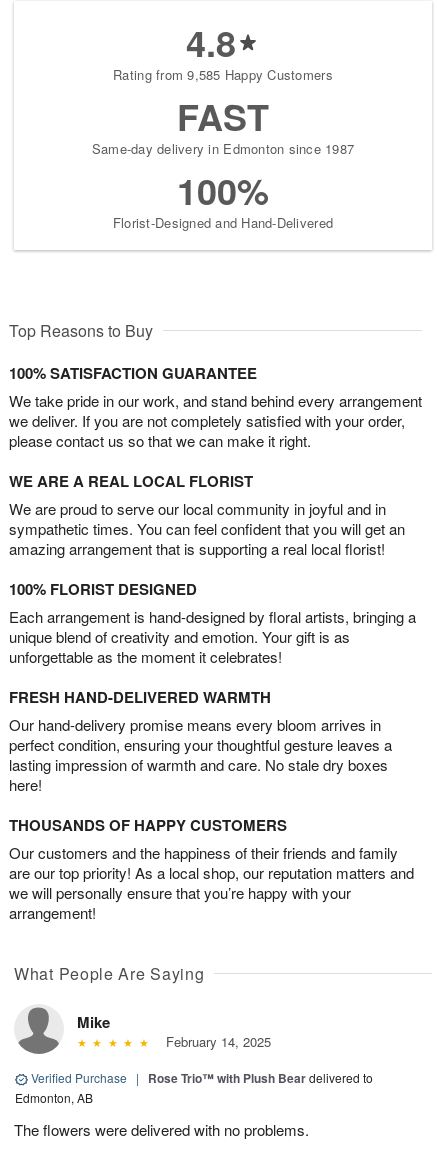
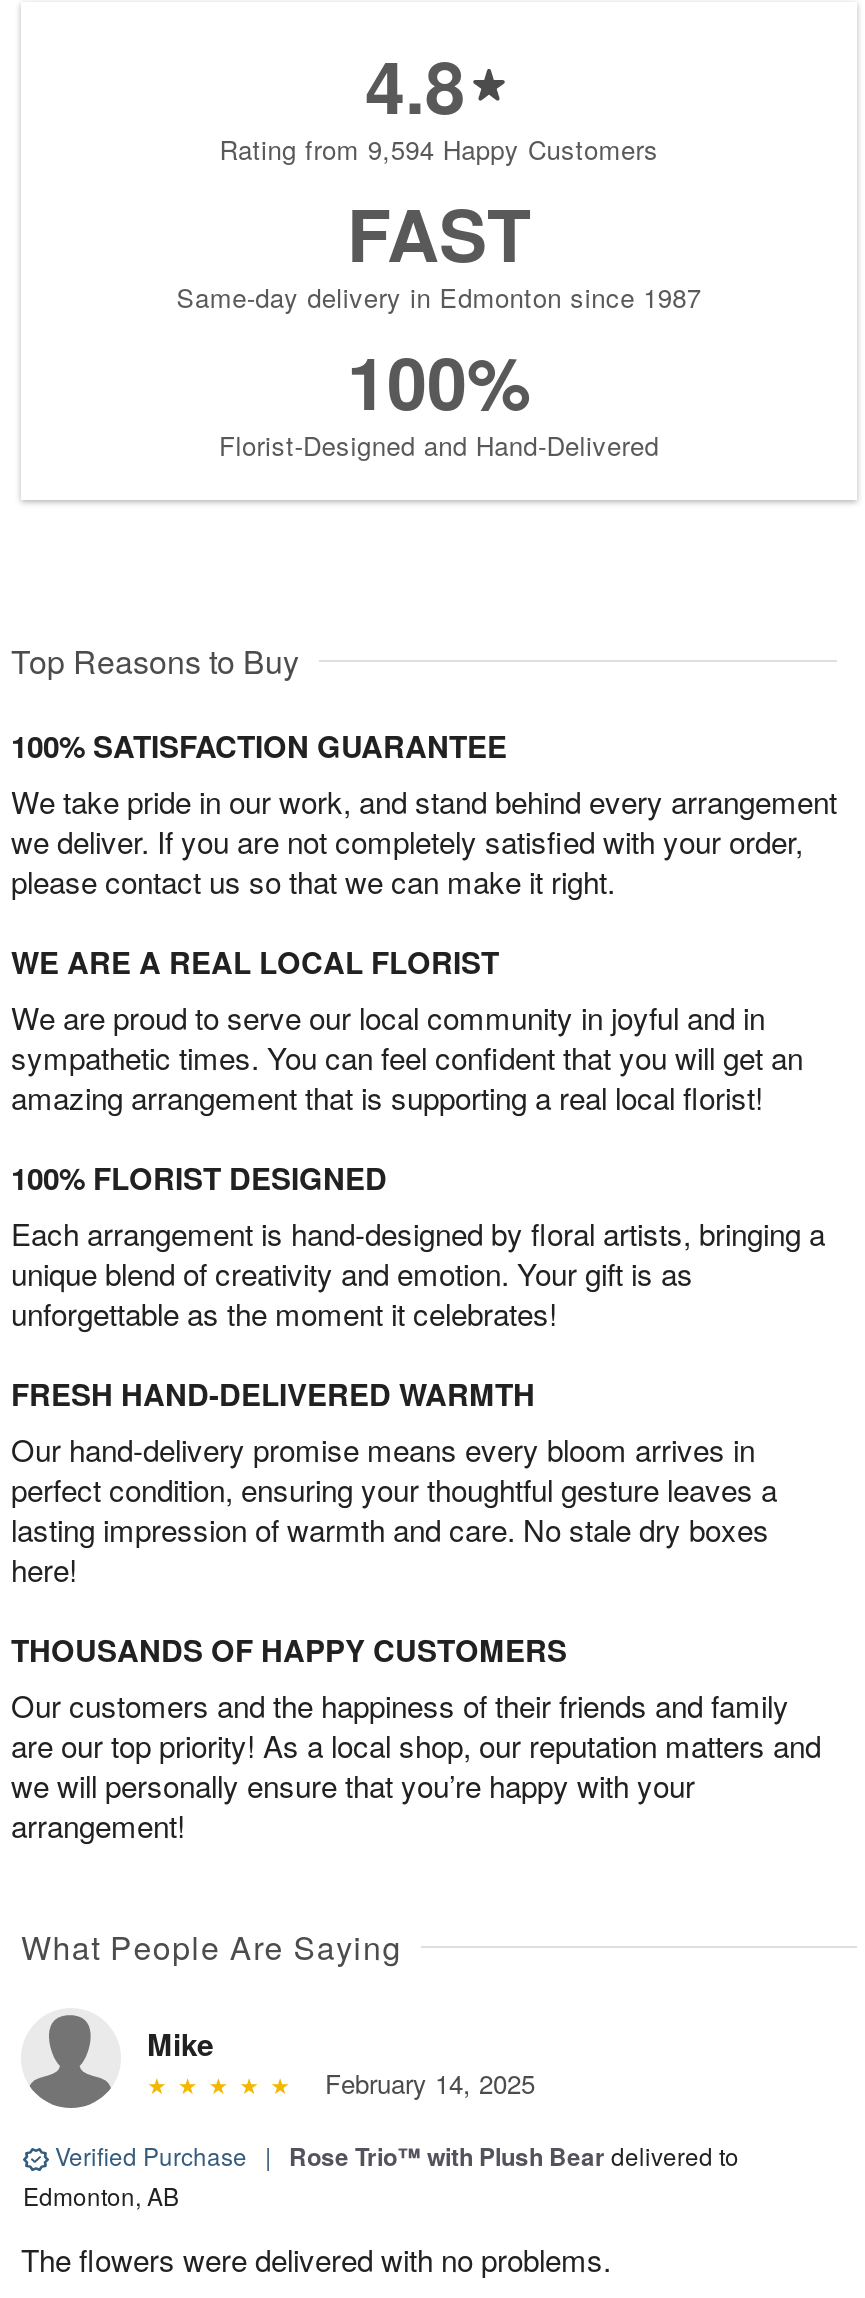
[113,65,333,84] Rating from 9,585 Happy Customers -> [219,131,659,169] Rating from 9,594 Happy Customers

